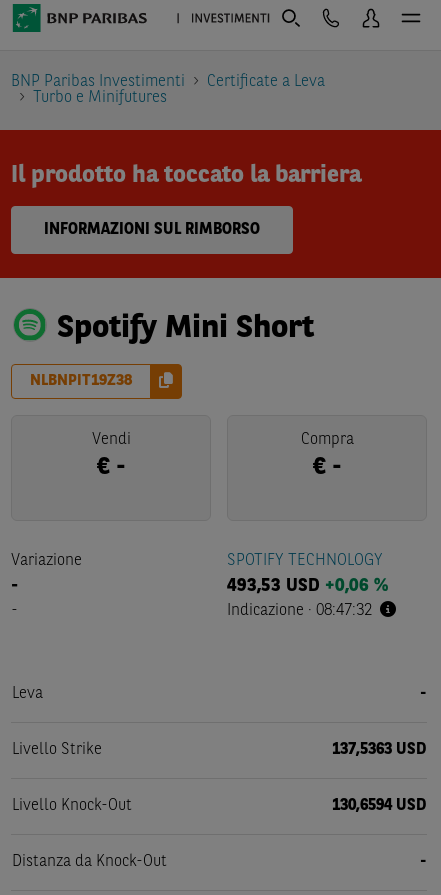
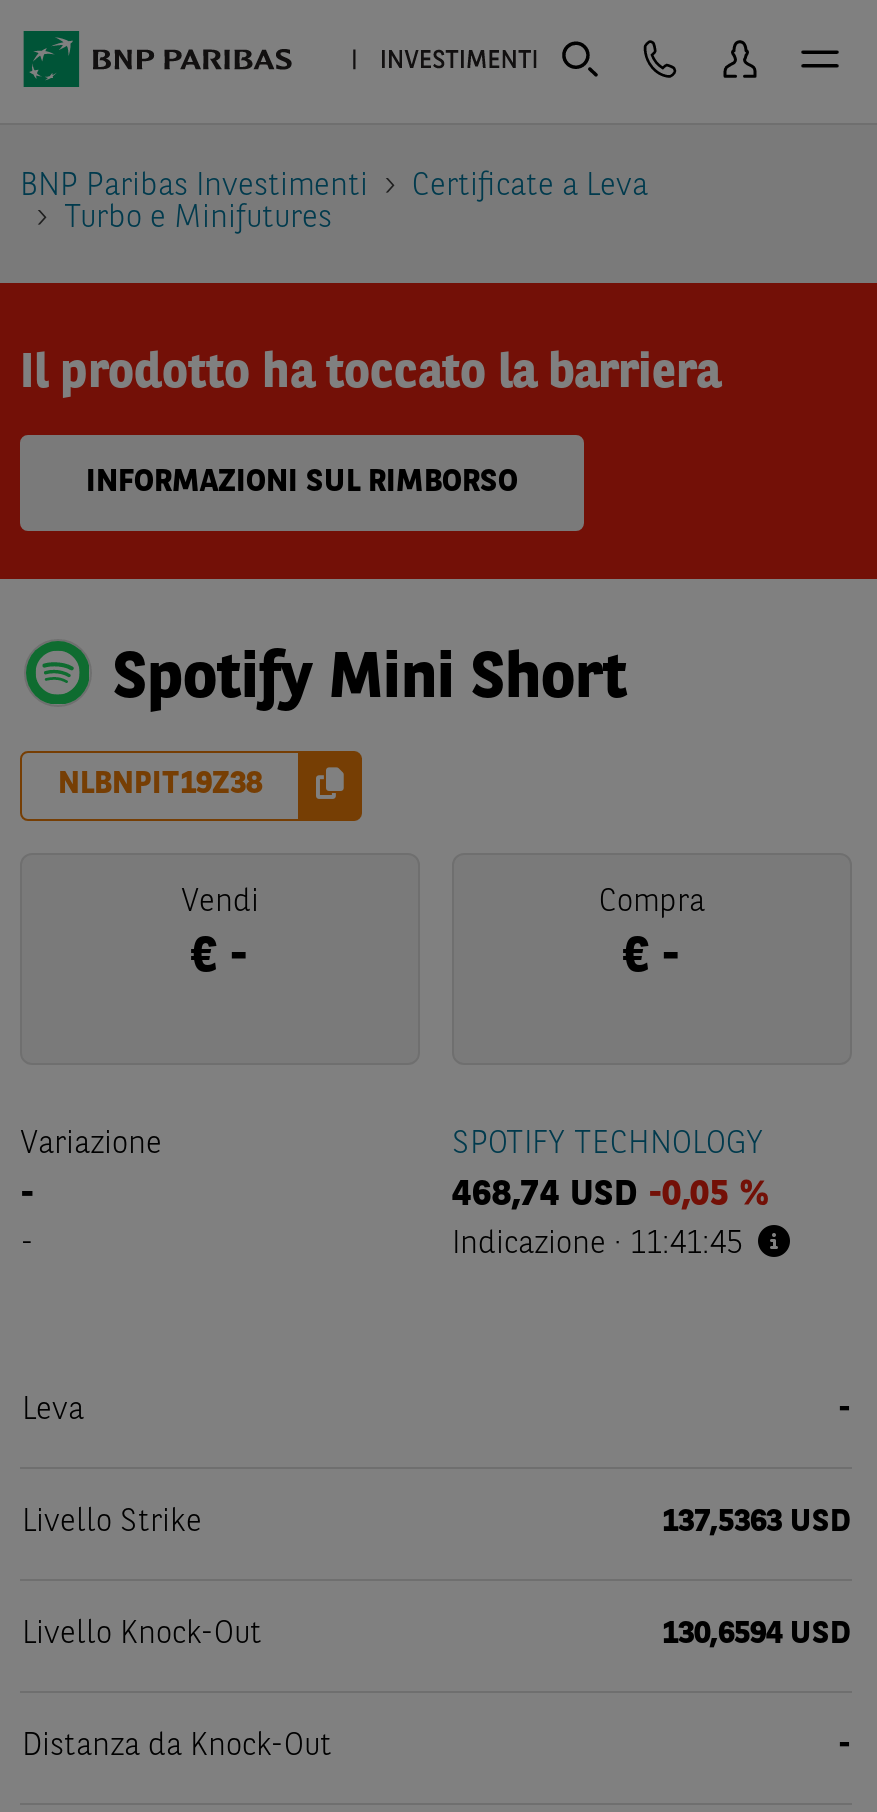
[227,577,388,595] 493,53 USD +0,06 % -> [452,1177,768,1213] 468,74 USD -0,05 %
[227,603,372,619] Indicazione · 08:47:32 -> [452,1229,742,1261] Indicazione · 11:41:45

